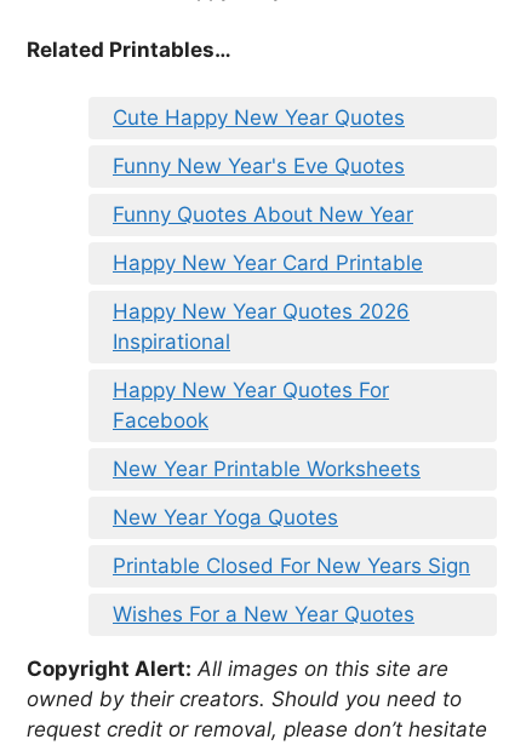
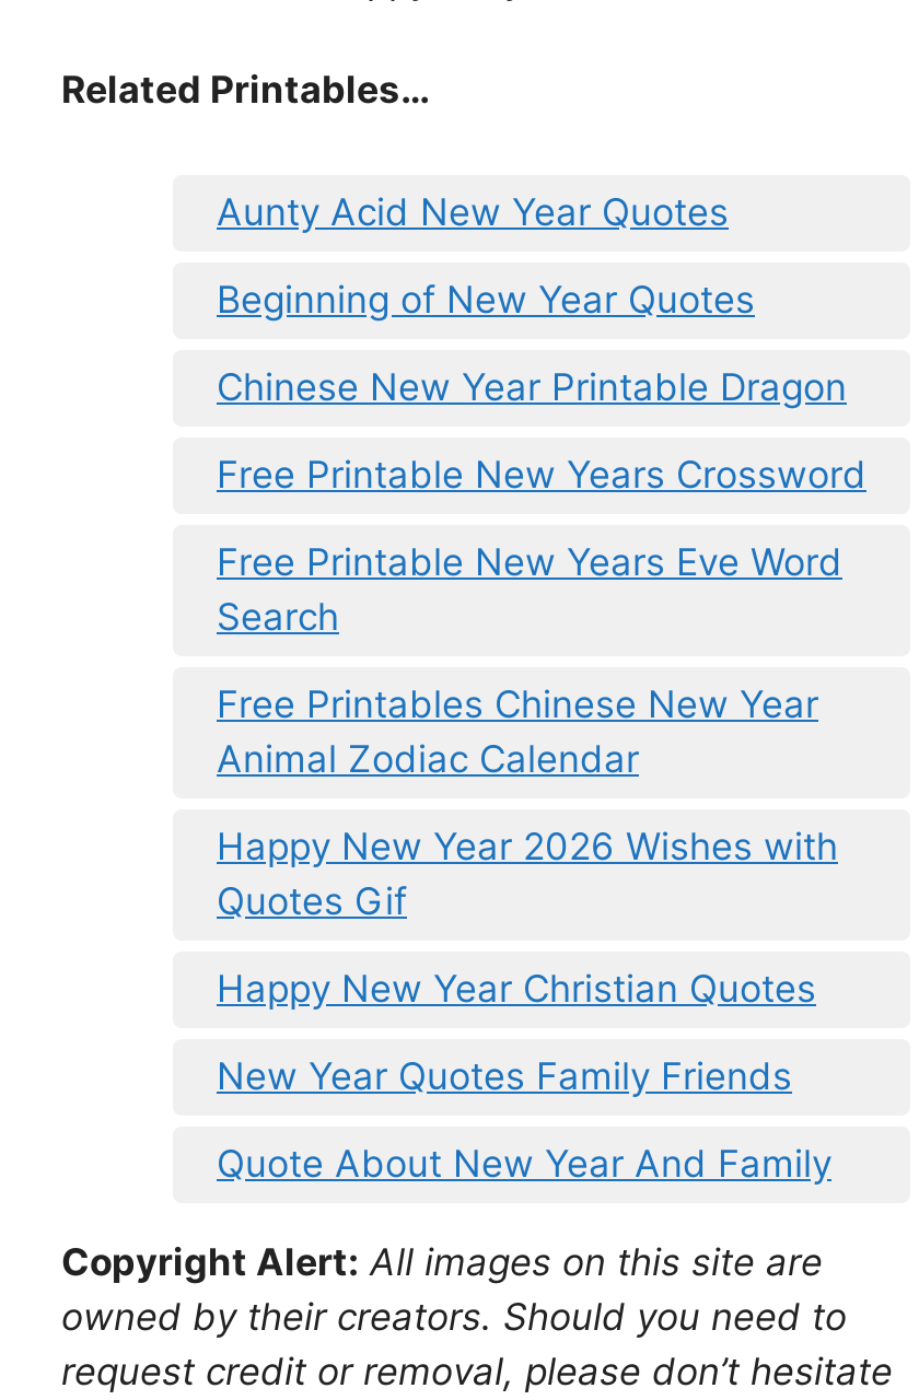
[113,105,405,129] Cute Happy New Year Quotes -> [217,189,729,233] Aunty Acid New Year Quotes
[113,153,405,177] Funny New Year's Eve Quotes -> [217,277,755,320] Beginning of New Year Quotes
[113,202,413,226] Funny Quotes About New Year -> [217,364,847,408] Chinese New Year Printable Dragon
[113,250,423,274] Happy New Year Card Printable -> [217,452,866,495] Free Printable New Years Crossword
[113,299,410,353] Happy New Year Quotes 2026 | Inspirational -> [217,539,842,638] Free Printable New Years Eve Word | Search
[113,377,389,432] Happy New Year Quotes For | Facebook -> [217,681,818,780] Free Printables Chinese New Year | Animal Zodiac Calendar
[113,456,421,480] New Year Printable Worksheets -> [217,824,838,922] Happy New Year 2026 Wishes with | Quotes Gif
[113,505,338,529] New Year Yoga Quotes -> [217,966,816,1010] Happy New Year Christian Quotes
[113,553,470,577] Printable Closed For New Years Sign -> [217,1053,792,1097] New Year Quotes Family Friends
[113,601,414,626] Wishes For a New Year Quotes -> [217,1141,831,1185] Quote About New Year And Family

